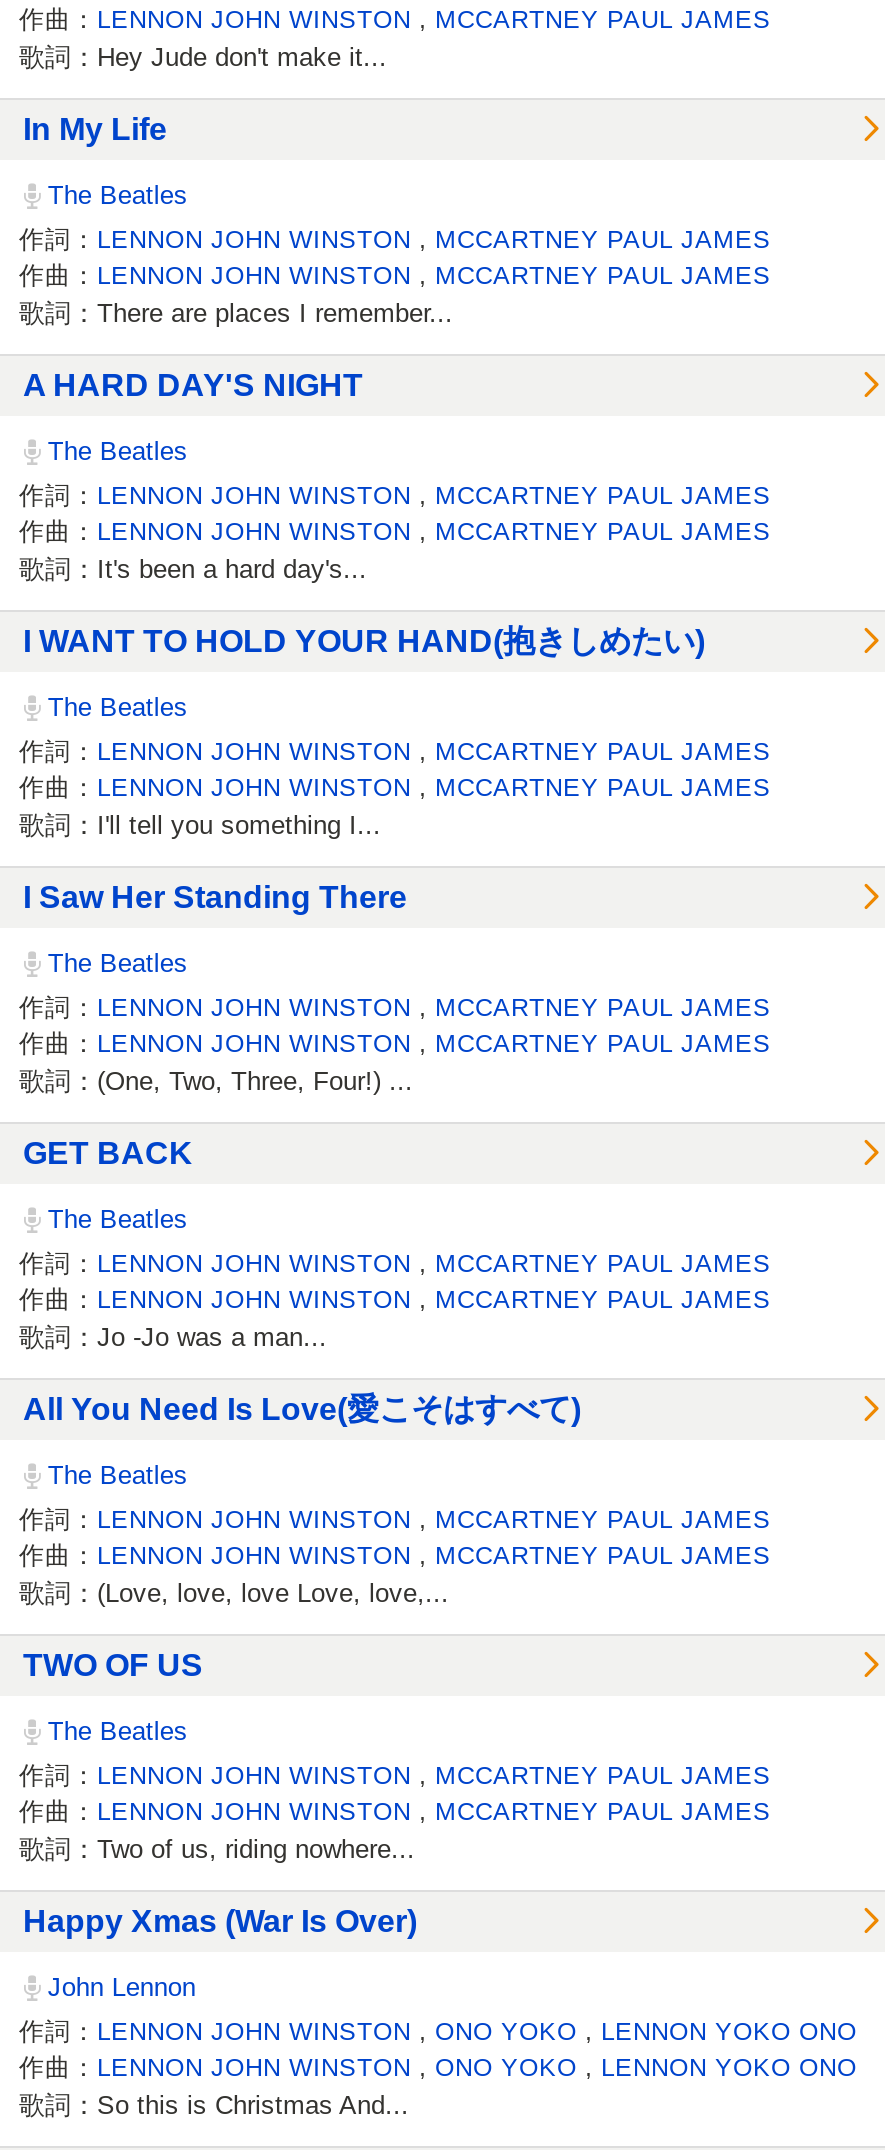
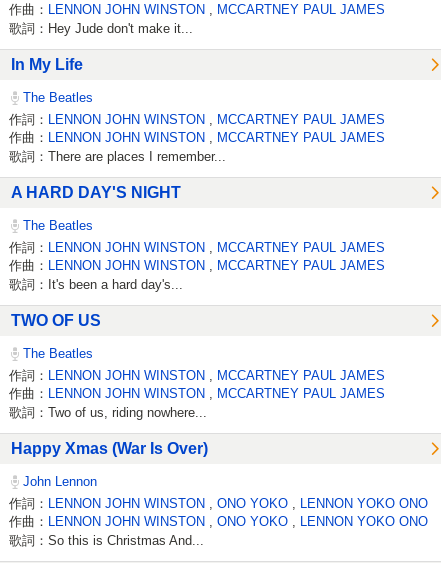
[19,624,771,1607] I WANT TO HOLD YOUR HAND(抱きしめたい) | The Beatles | 作詞：LENNON JOHN WINSTON, MCCARTNEY PAUL JAMES | 作曲：LENNON JOHN WINSTON, MCCARTNEY PAUL JAMES | 歌詞：I'll tell you something I... | I Saw Her Standing There | The Beatles | 作詞：LENNON JOHN WINSTON, MCCARTNEY PAUL JAMES | 作曲：LENNON JOHN WINSTON, MCCARTNEY PAUL JAMES | 歌詞：(One, Two, Three, Four!) ... | GET BACK | The Beatles | 作詞：LENNON JOHN WINSTON, MCCARTNEY PAUL JAMES | 作曲：LENNON JOHN WINSTON, MCCARTNEY PAUL JAMES | 歌詞：Jo -Jo was a man... | All You Need Is Love(愛こそはすべて) | The Beatles | 作詞：LENNON JOHN WINSTON, MCCARTNEY PAUL JAMES | 作曲：LENNON JOHN WINSTON, MCCARTNEY PAUL JAMES | 歌詞：(Love, love, love Love, love,... -> none

